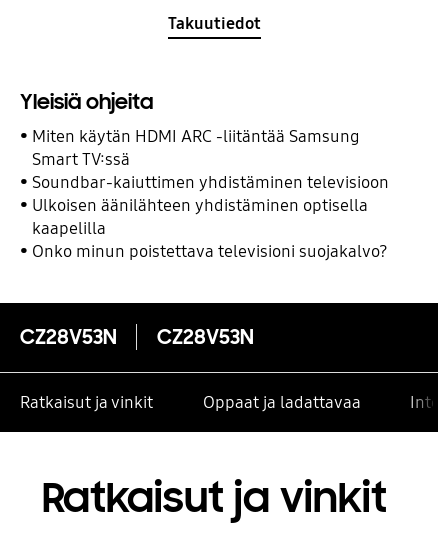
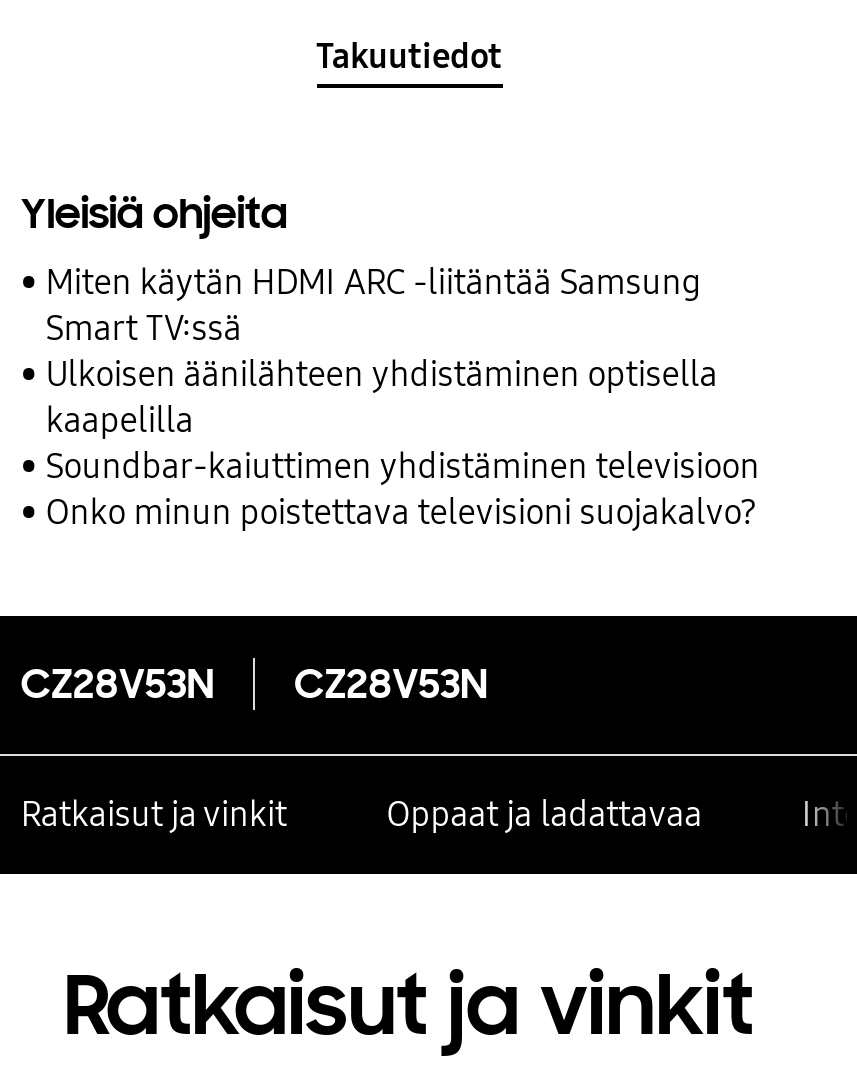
moved [32,172,389,193] -> [46,445,760,487]: Soundbar-kaiuttimen yhdistäminen televisioon
moved [32,195,368,239] -> [46,353,718,441]: Ulkoisen äänilähteen yhdistäminen optisella | kaapelilla

